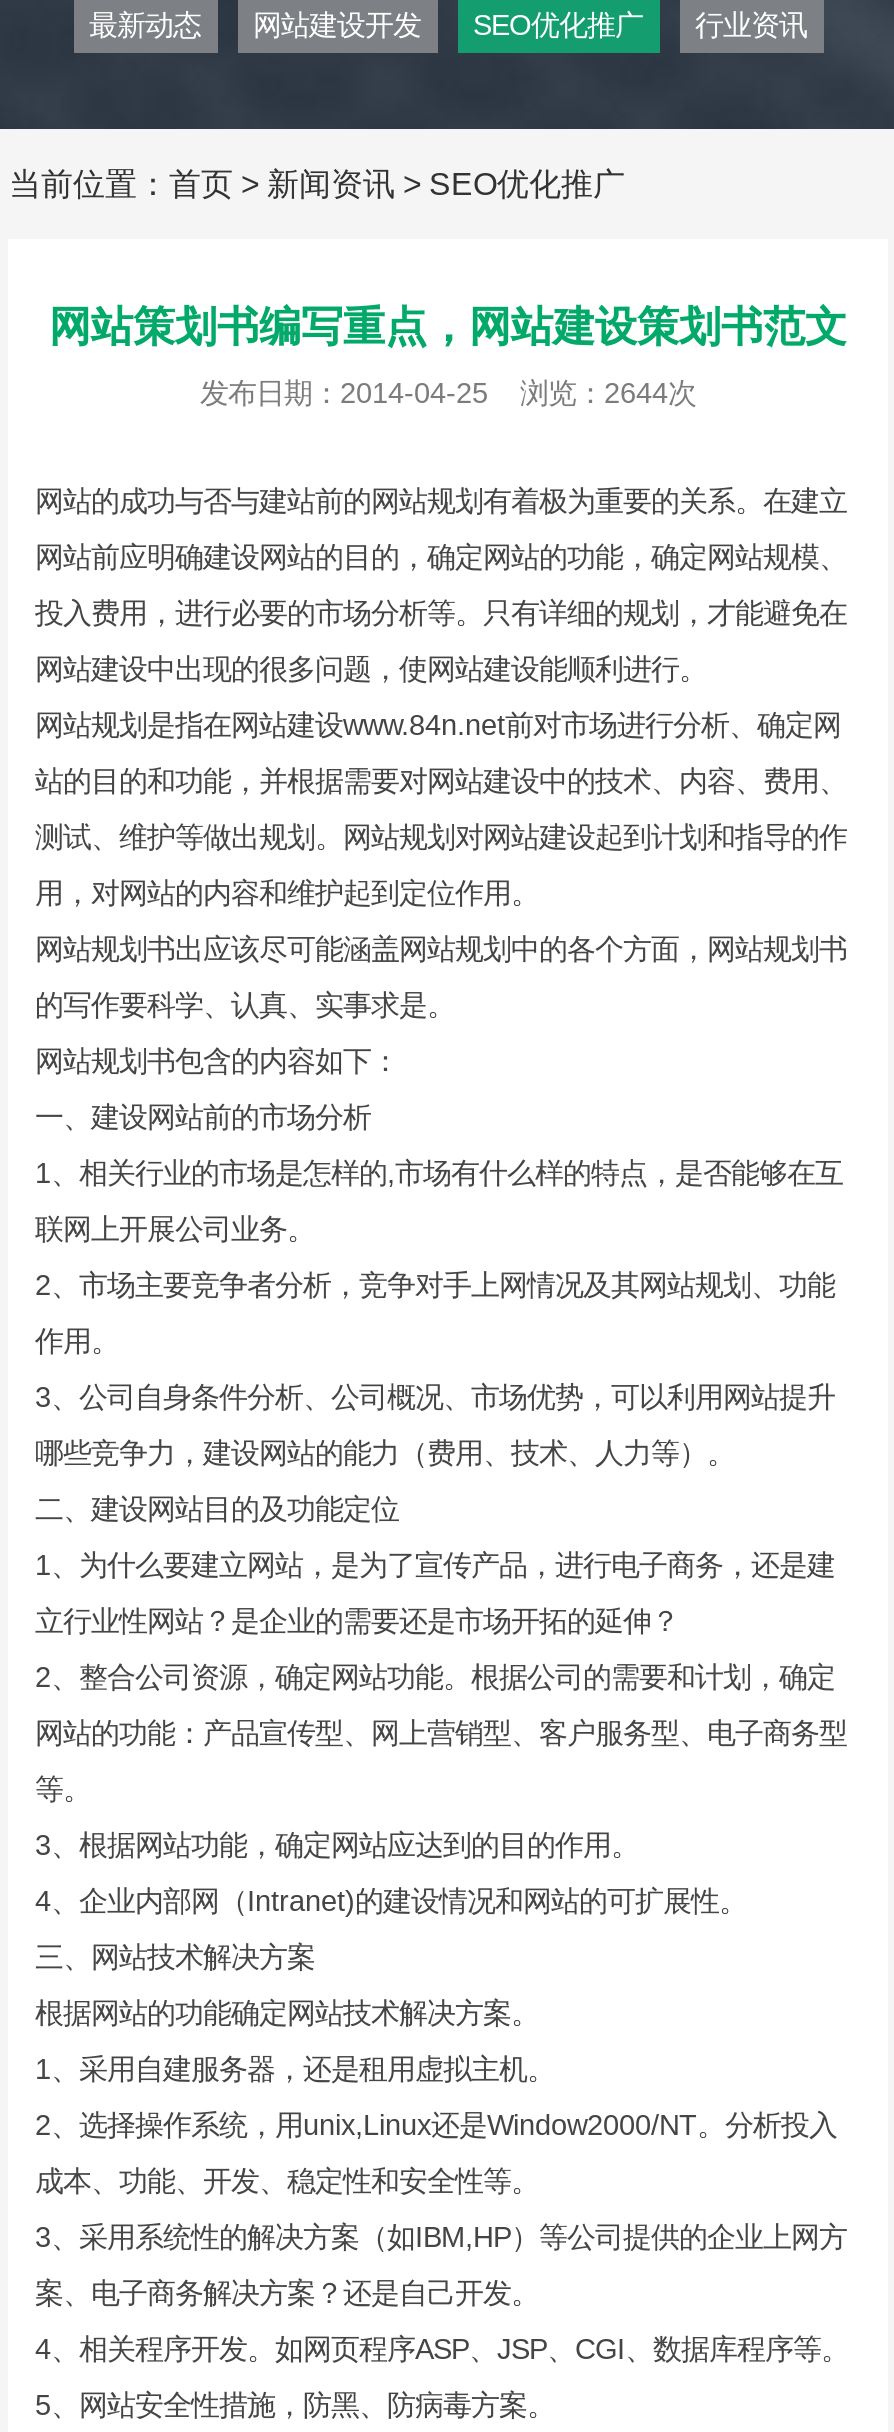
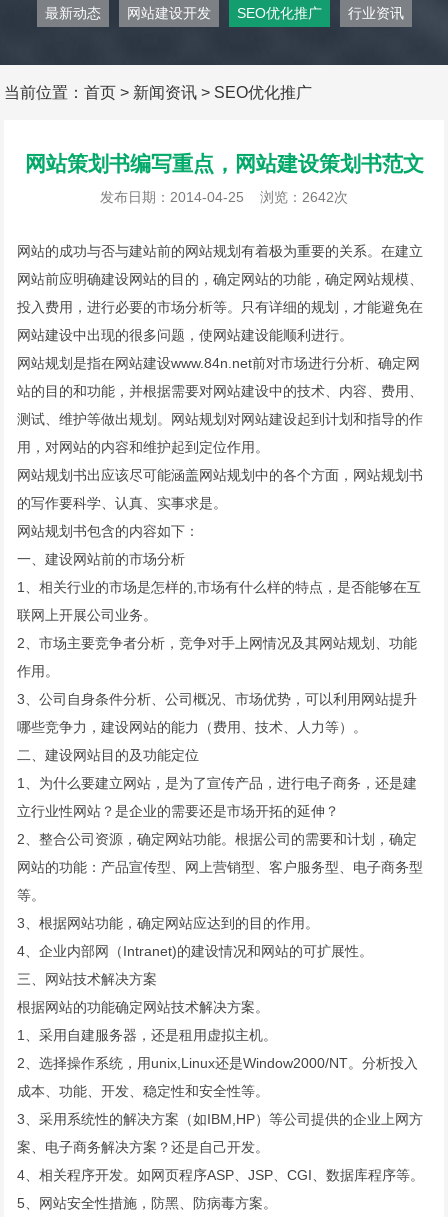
[200,377,696,409] 发布日期：2014-04-25浏览：2644次 -> [100,189,348,205] 发布日期：2014-04-25浏览：2642次

